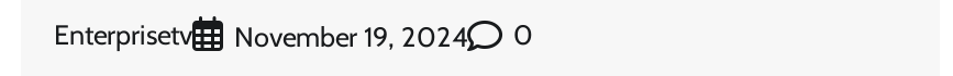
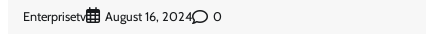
[234,20,467,53] November 19, 2024 -> [105,9,192,24] August 16, 2024

